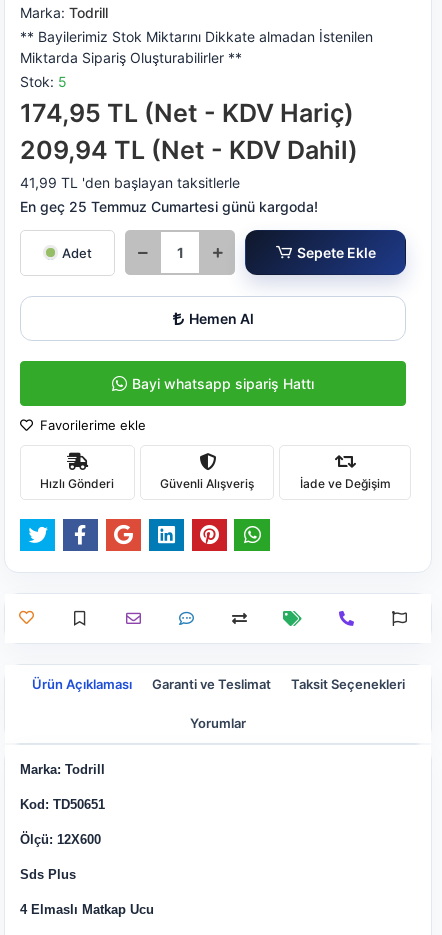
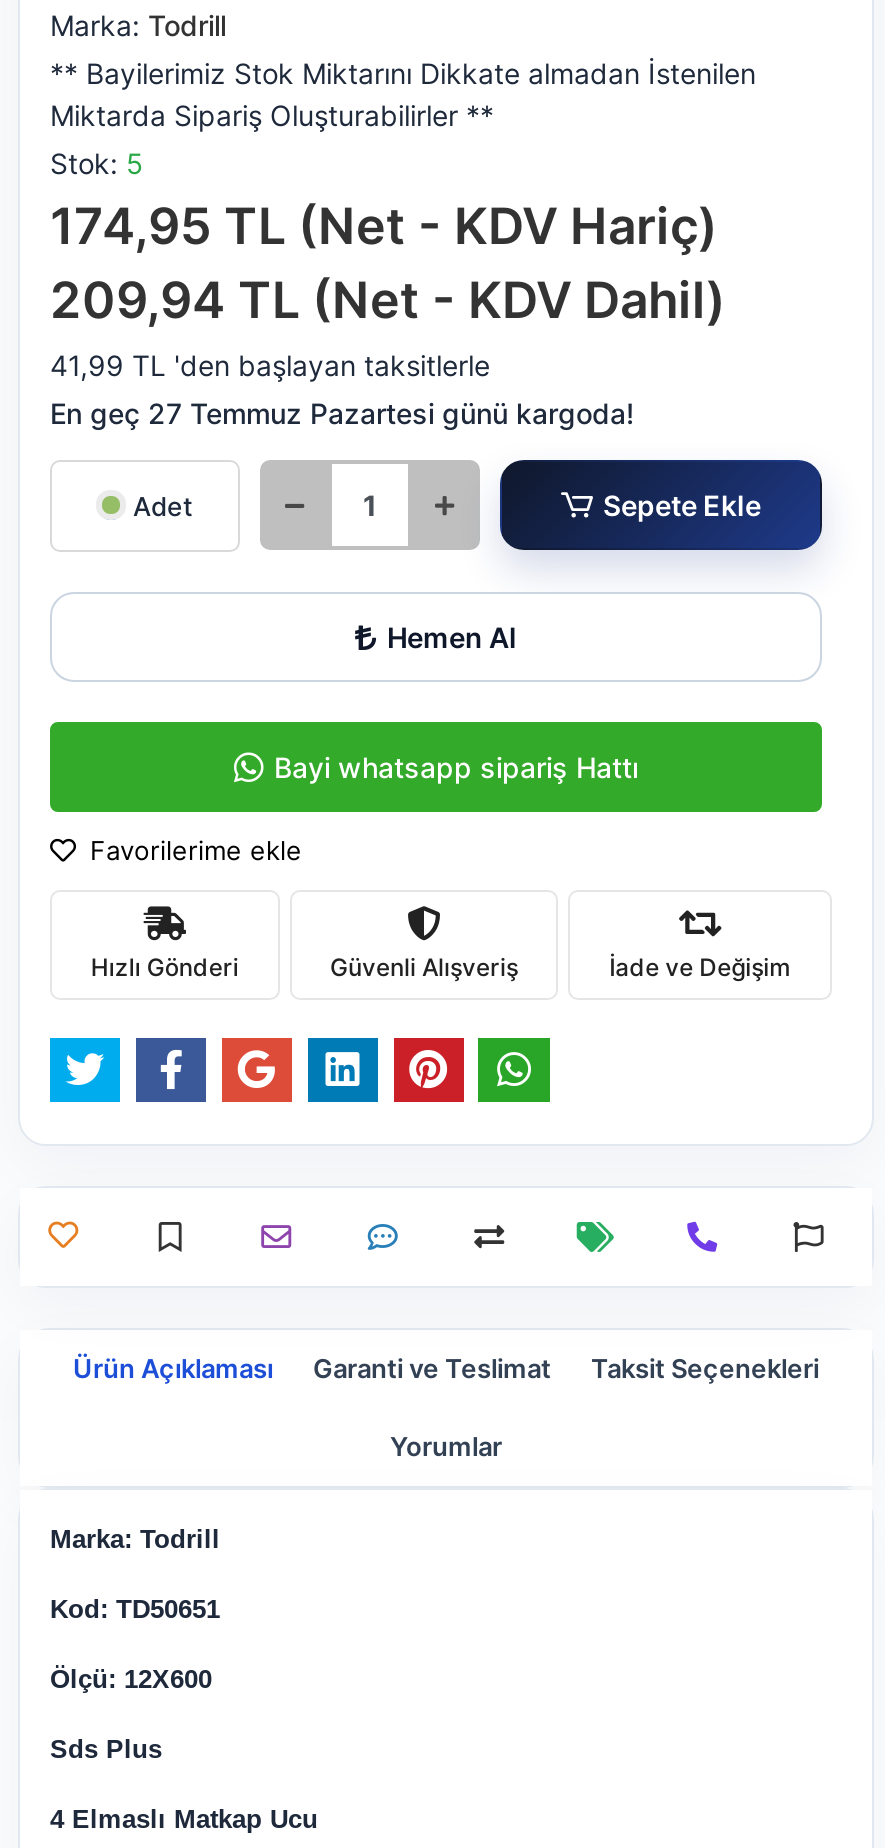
[20,198,318,215] En geç 25 Temmuz Cumartesi günü kargoda! -> [50,396,634,430] En geç 27 Temmuz Pazartesi günü kargoda!

